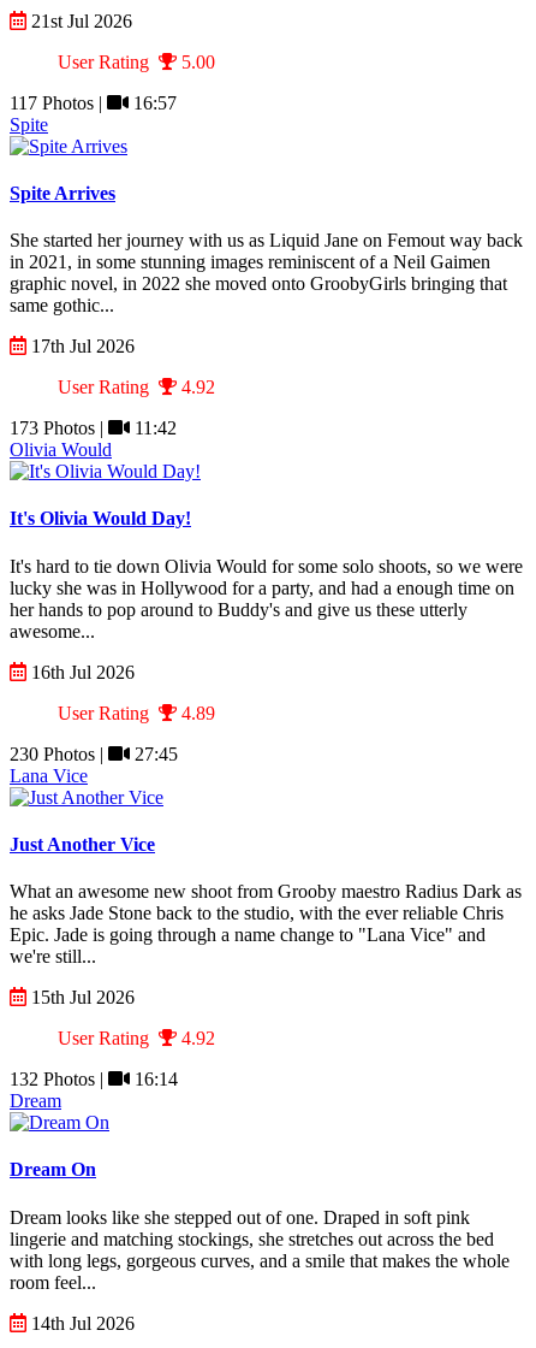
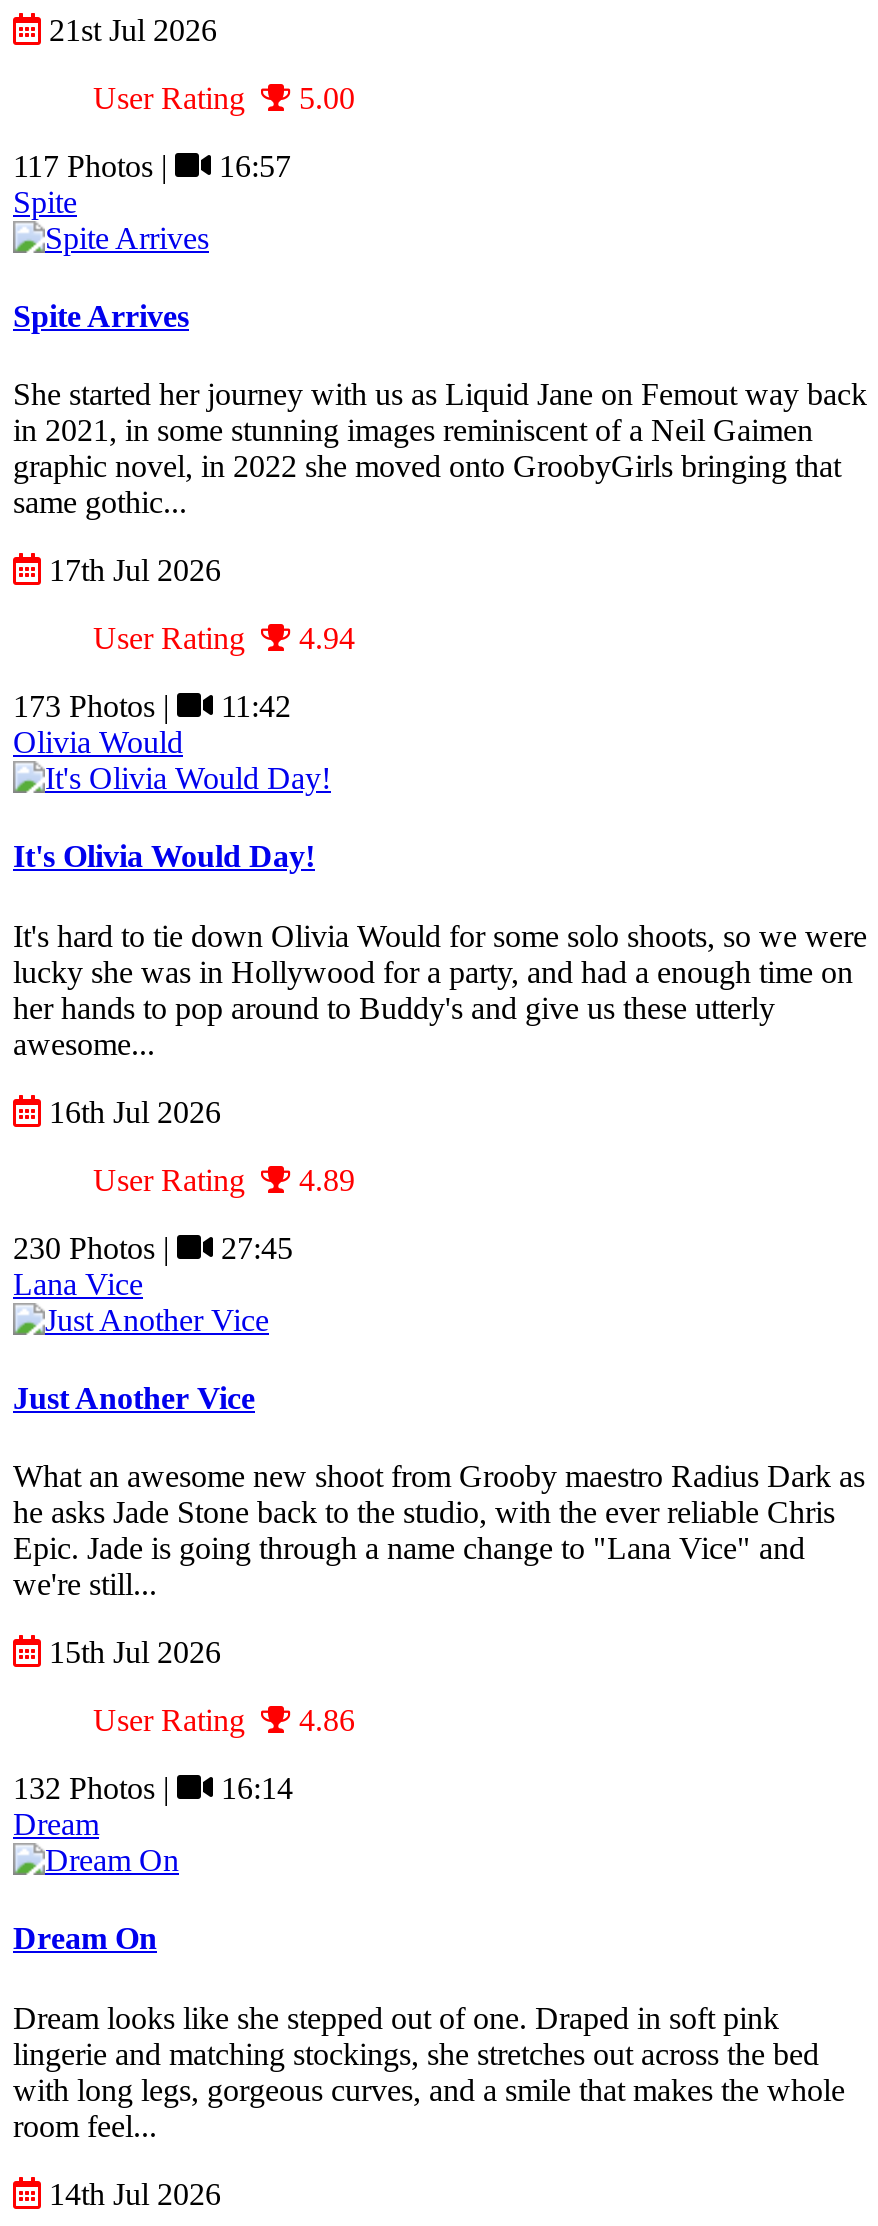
[58,377,215,397] User Rating 4.92 -> [93,621,355,655] User Rating 4.94
[58,1028,215,1048] User Rating 4.92 -> [93,1703,355,1737] User Rating 4.86

